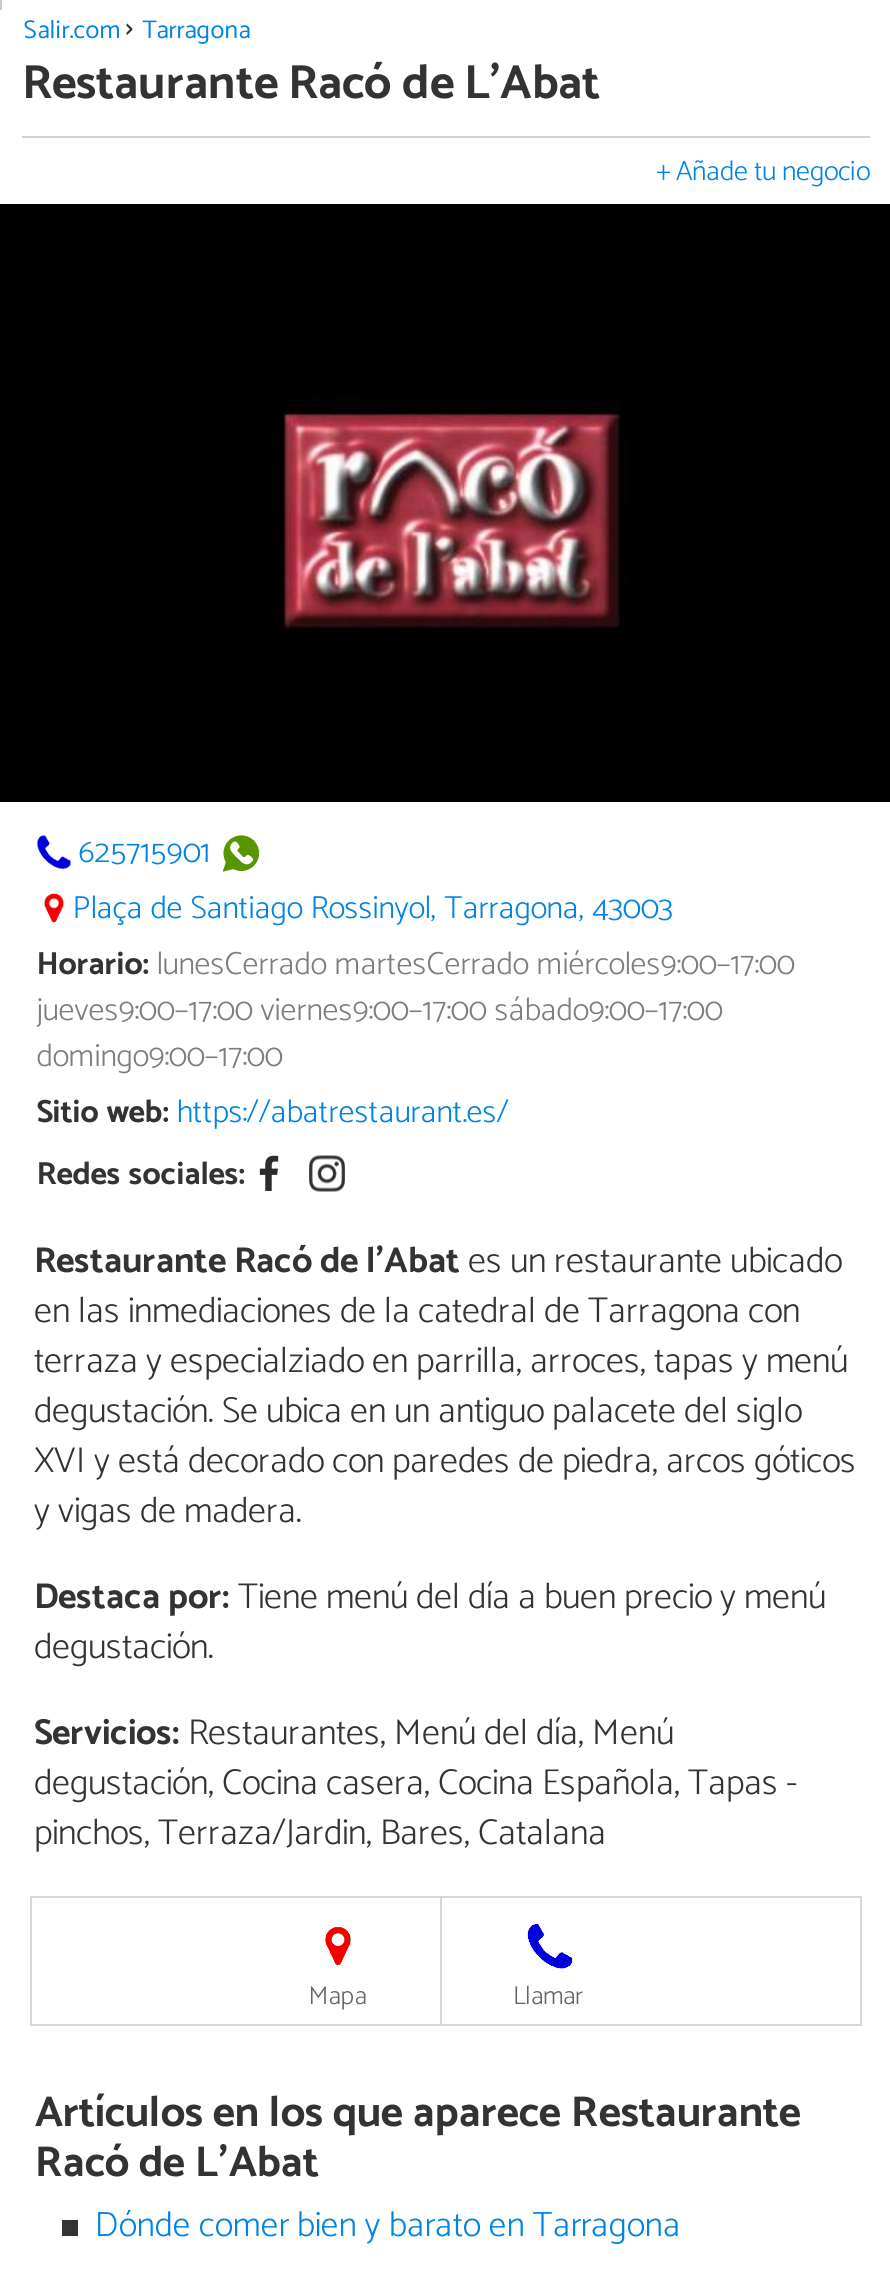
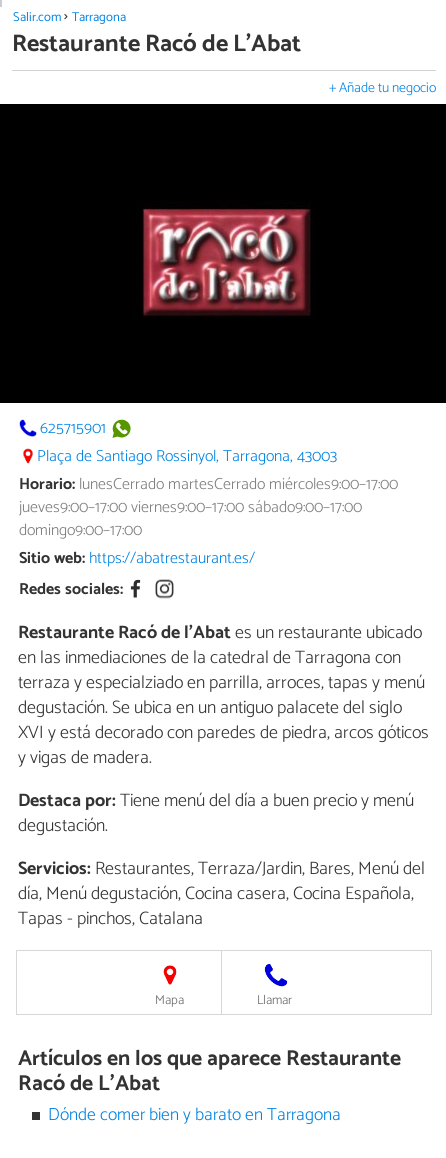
[34,1705,674,1765] Servicios: Restaurantes, Menú del día, Menú -> [18,854,425,884] Servicios: Restaurantes, Terraza/Jardin, Bares, Menú del
[34,1755,798,1815] degustación, Cocina casera, Cocina Española, Tapas - -> [18,879,414,909] día, Menú degustación, Cocina casera, Cocina Española,
[34,1805,606,1865] pinchos, Terraza/Jardin, Bares, Catalana -> [18,904,203,934] Tapas - pinchos, Catalana

